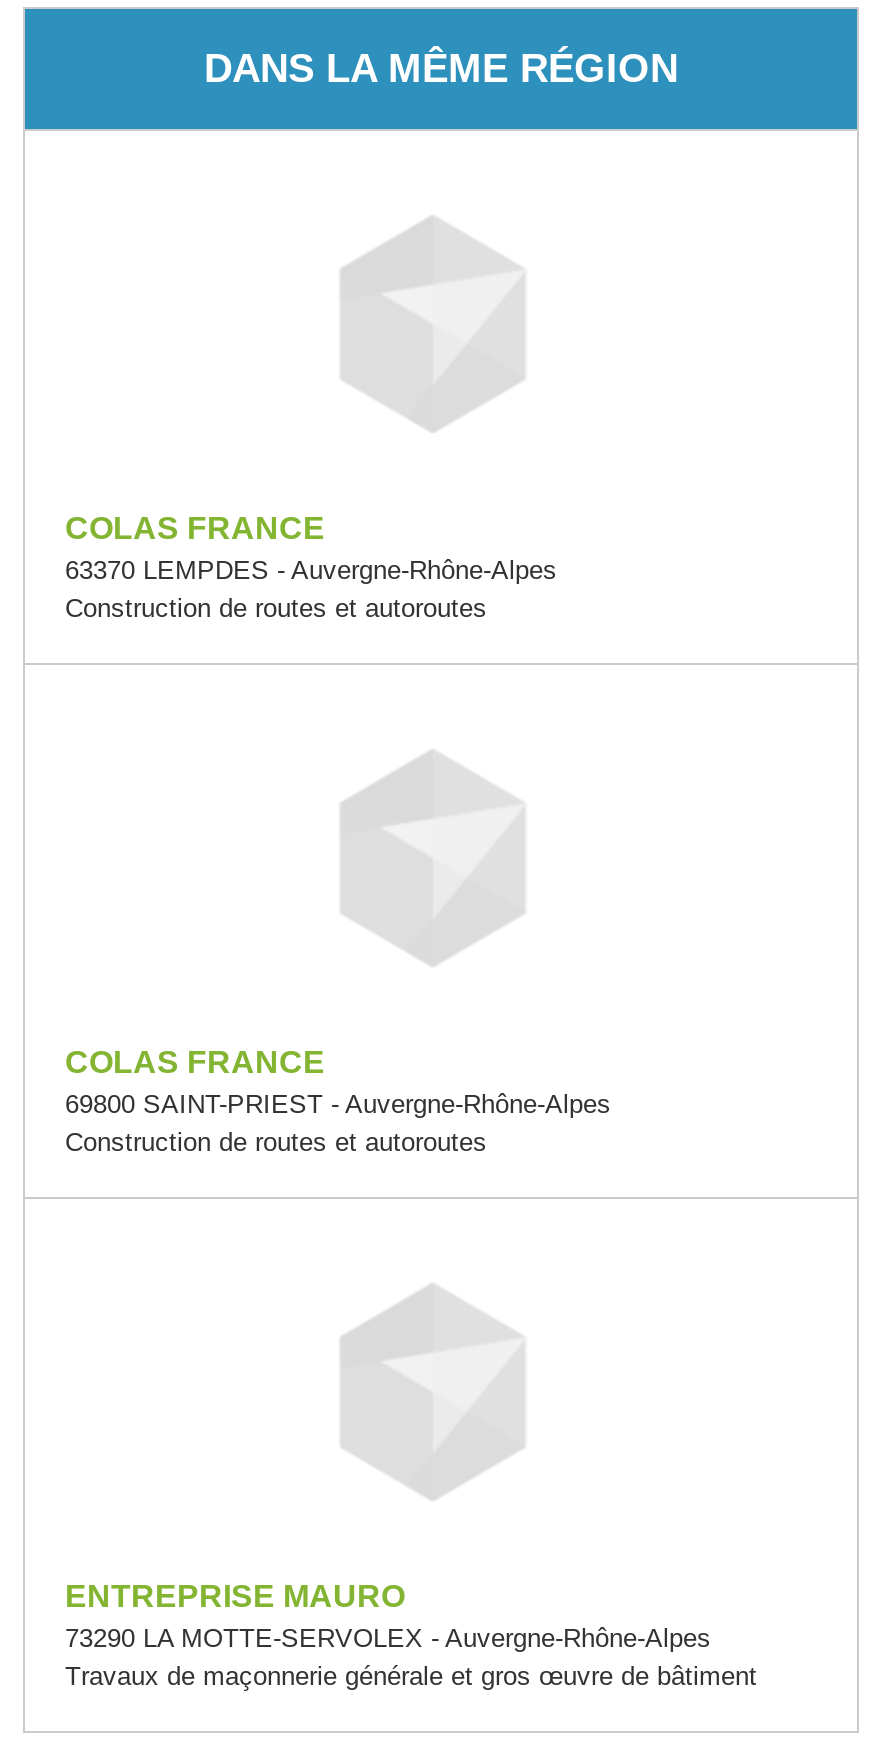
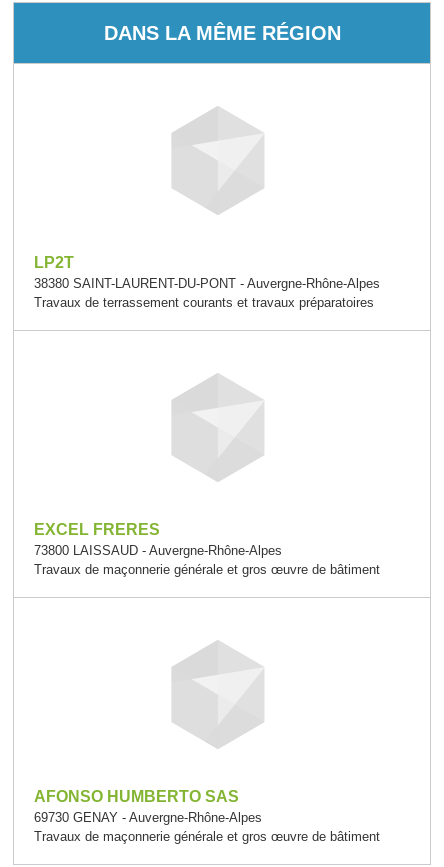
[65,511,557,623] COLAS FRANCE | 63370 LEMPDES - Auvergne-Rhône-Alpes | Construction de routes et autoroutes -> [34,254,380,310] LP2T | 38380 SAINT-LAURENT-DU-PONT - Auvergne-Rhône-Alpes | Travaux de terrassement courants et travaux préparatoires
[65,1045,611,1157] COLAS FRANCE | 69800 SAINT-PRIEST - Auvergne-Rhône-Alpes | Construction de routes et autoroutes -> [34,521,380,577] EXCEL FRERES | 73800 LAISSAUD - Auvergne-Rhône-Alpes | Travaux de maçonnerie générale et gros œuvre de bâtiment
[65,1579,711,1653] ENTREPRISE MAURO | 73290 LA MOTTE-SERVOLEX - Auvergne-Rhône-Alpes -> [34,788,262,825] AFONSO HUMBERTO SAS | 69730 GENAY - Auvergne-Rhône-Alpes

